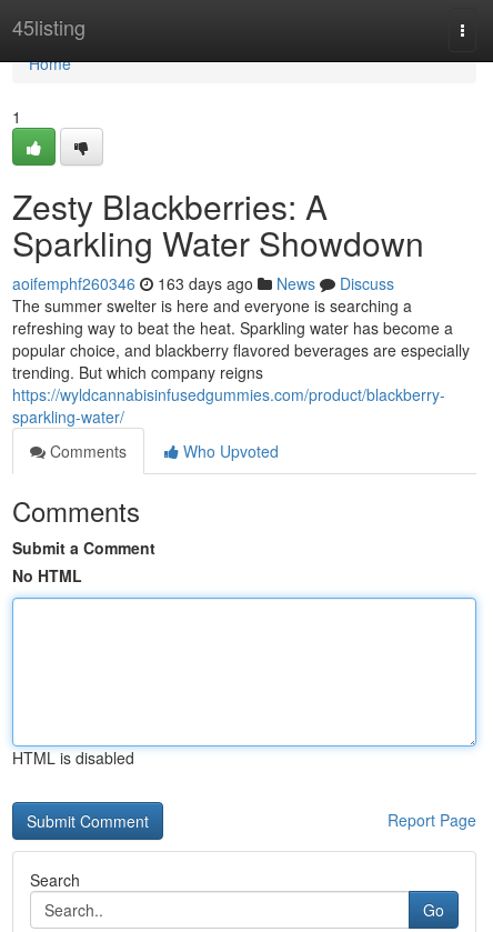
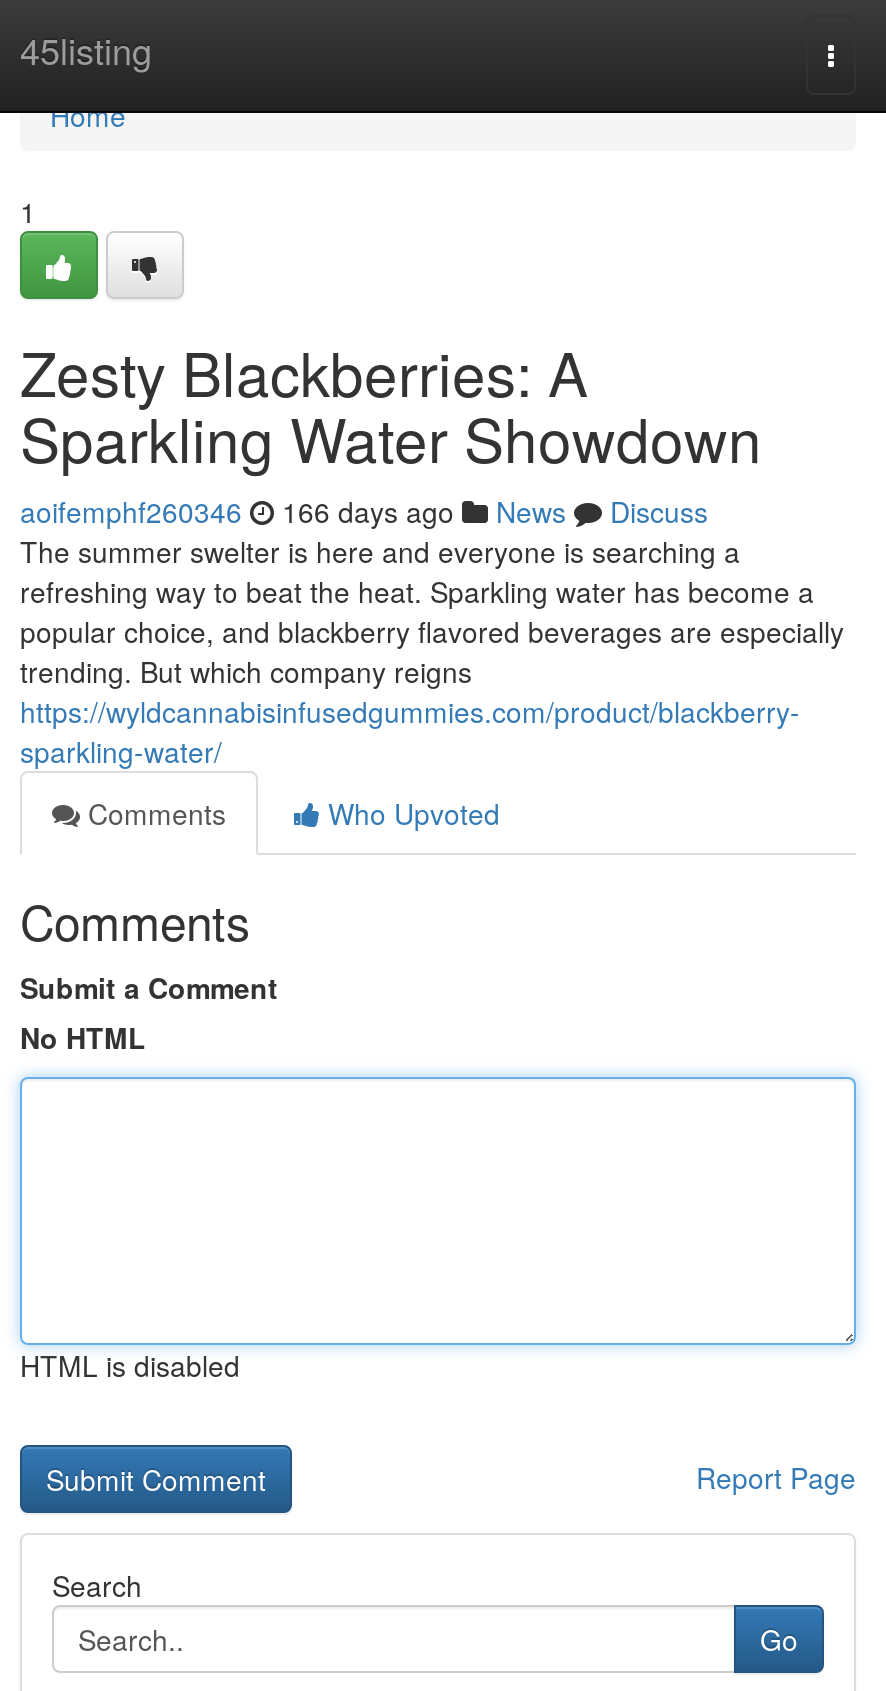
[12,272,394,294] aoifemphf260346 163 days ago News Discuss -> [20,491,708,531] aoifemphf260346 166 days ago News Discuss

